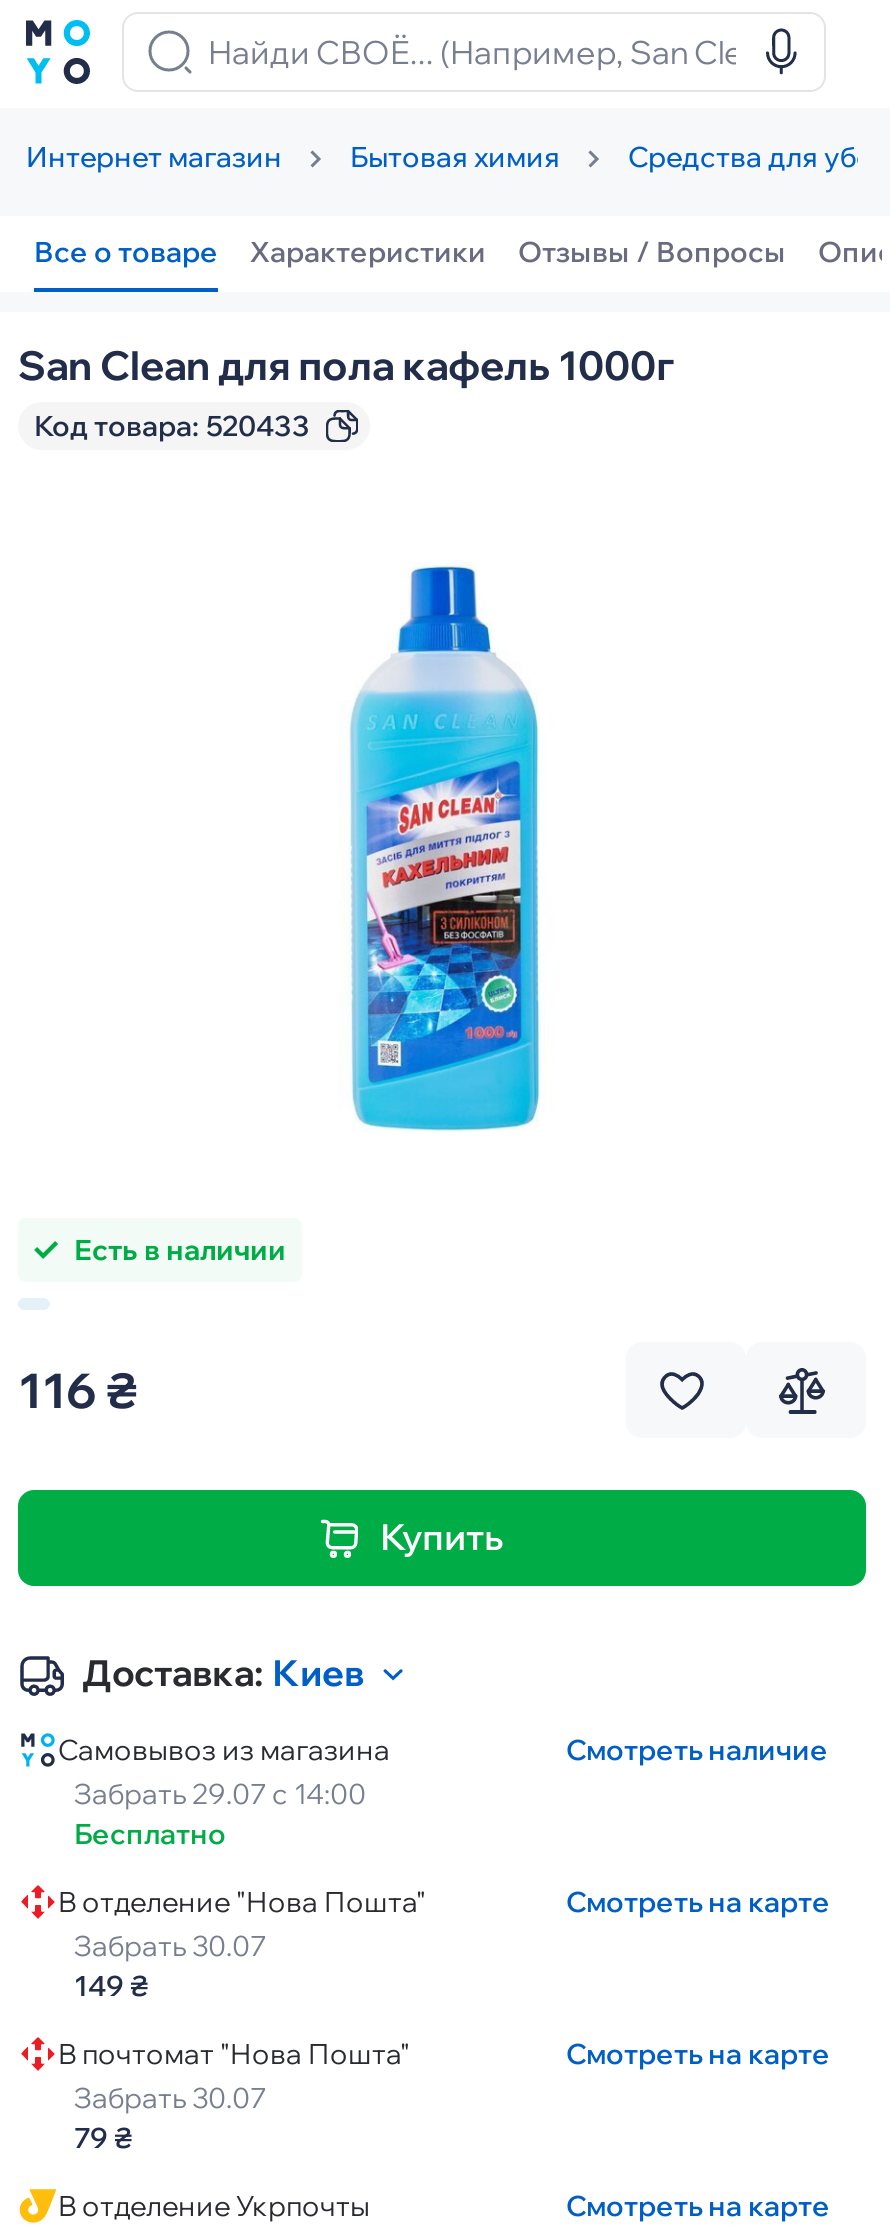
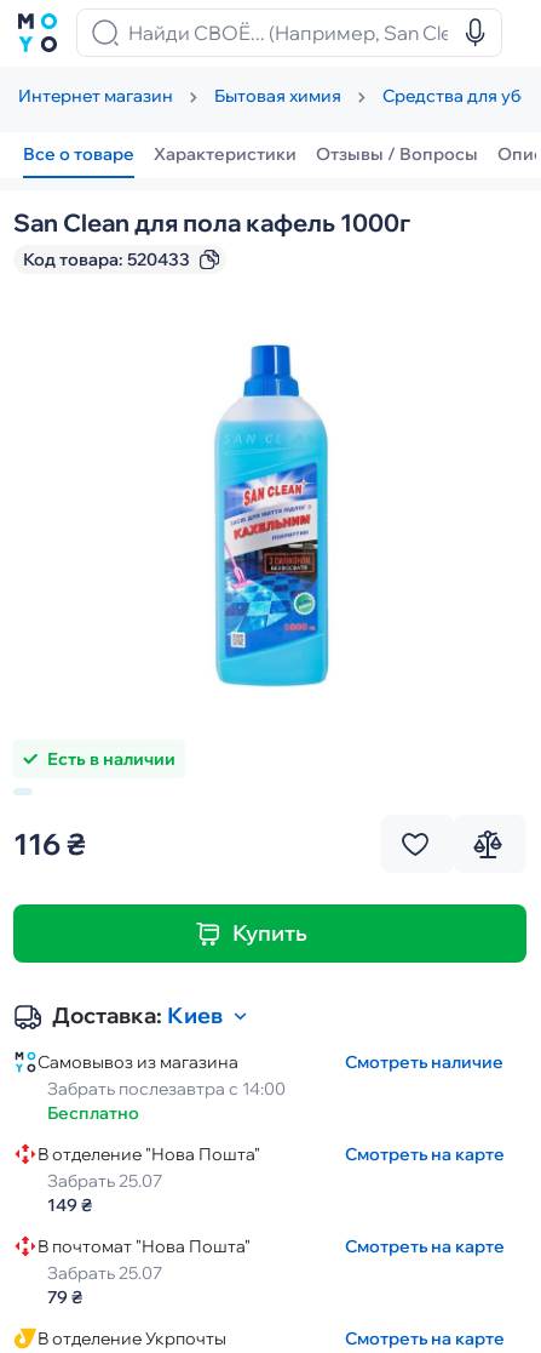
[74,1776,366,1812] Забрать 29.07 с 14:00 -> [47,1078,286,1100] Забрать послезавтра с 14:00
[74,1928,266,1964] Забрать 30.07 -> [47,1170,162,1192] Забрать 25.07
[74,2080,266,2116] Забрать 30.07 -> [47,1262,162,1284] Забрать 25.07

